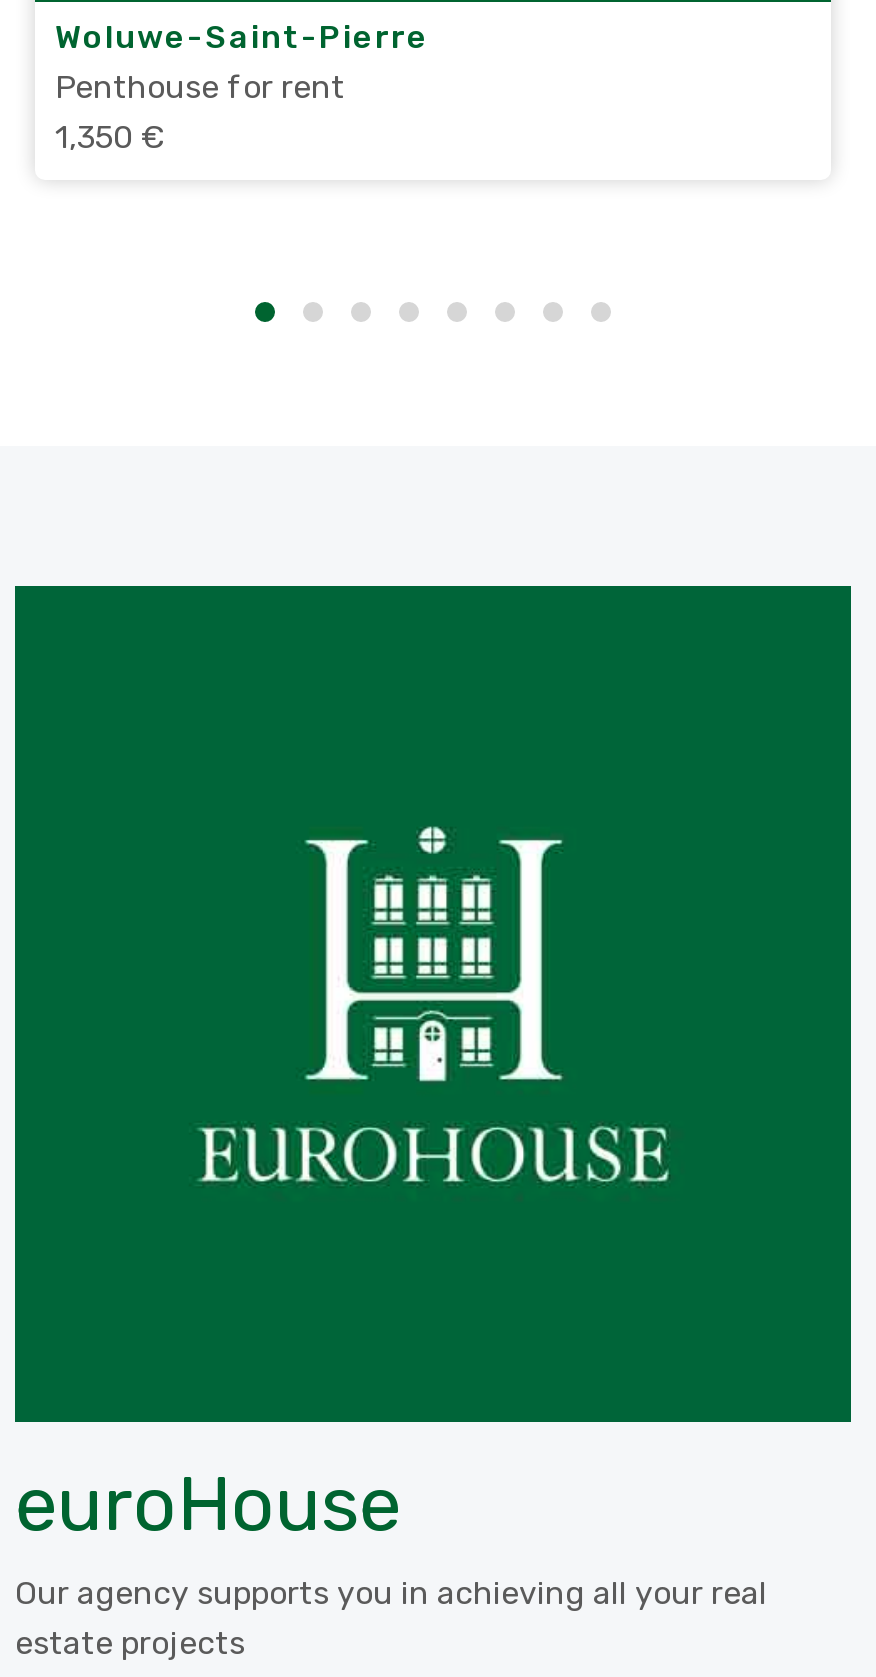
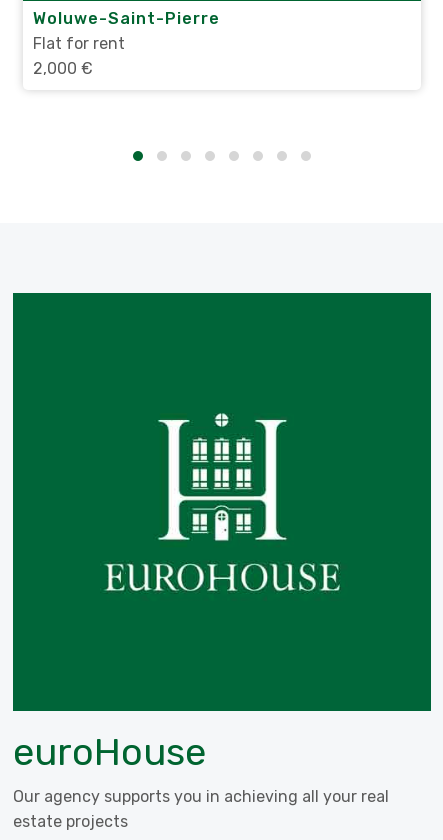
[55,67,345,105] Penthouse for rent -> [33,33,125,52] Flat for rent
[55,117,165,155] 1,350 € -> [33,58,93,77] 2,000 €

